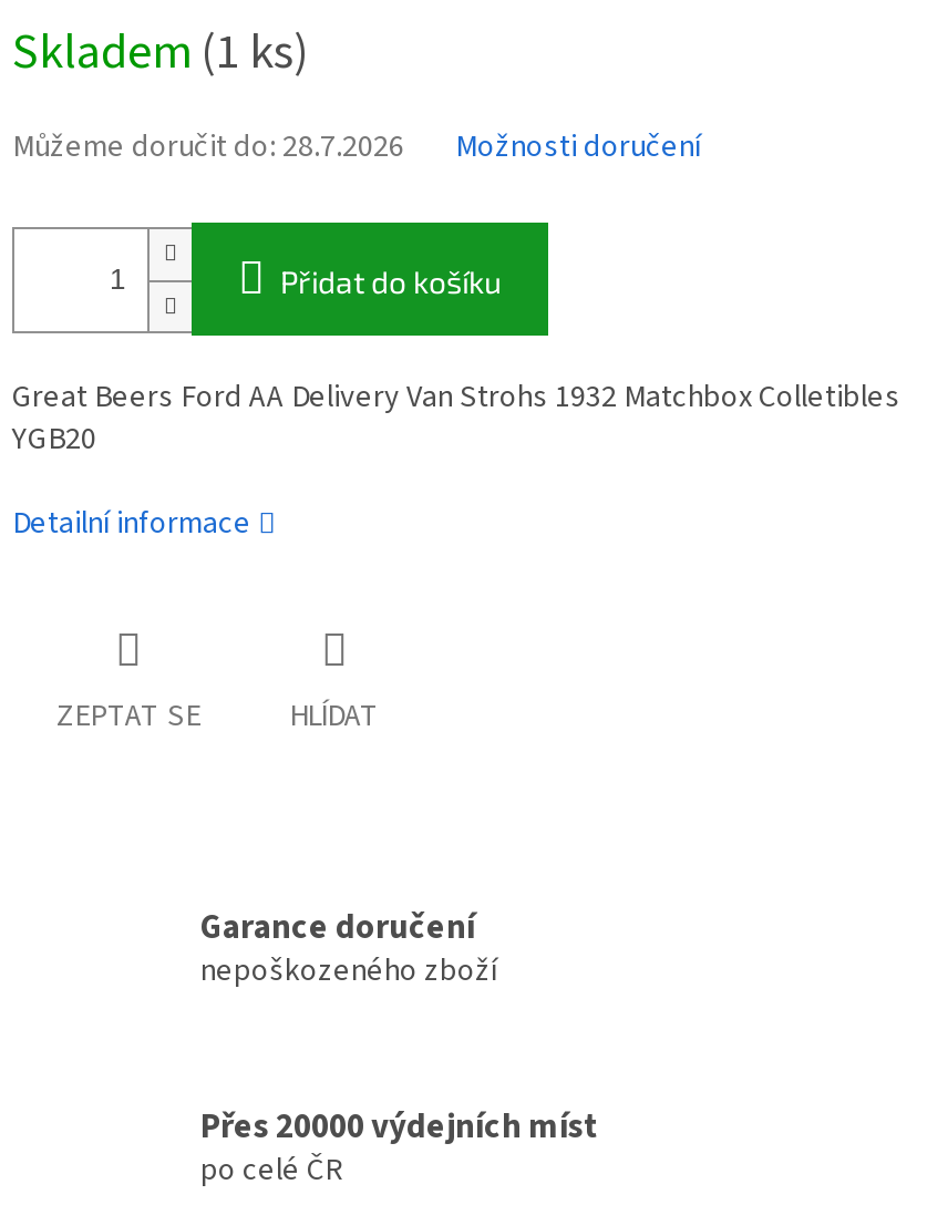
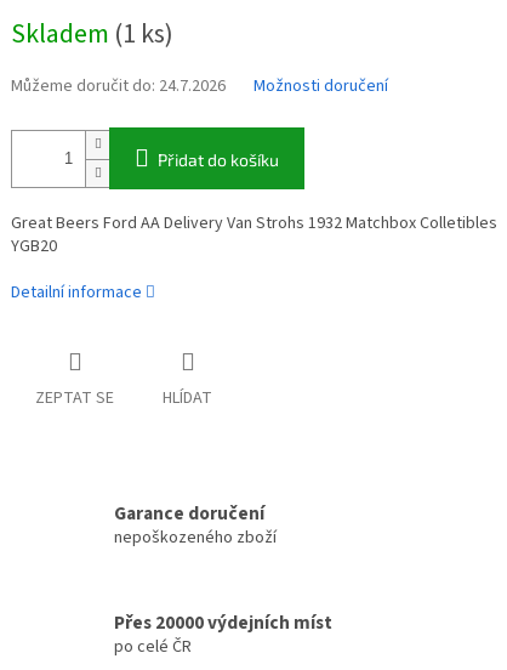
[12,126,404,170] Můžeme doručit do: 28.7.2026 -> [11,75,226,99] Můžeme doručit do: 24.7.2026

